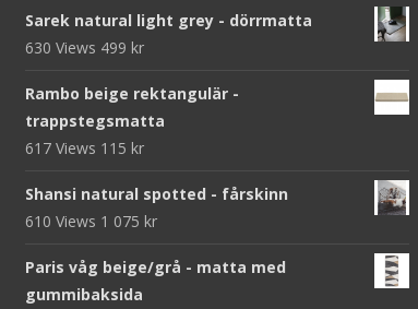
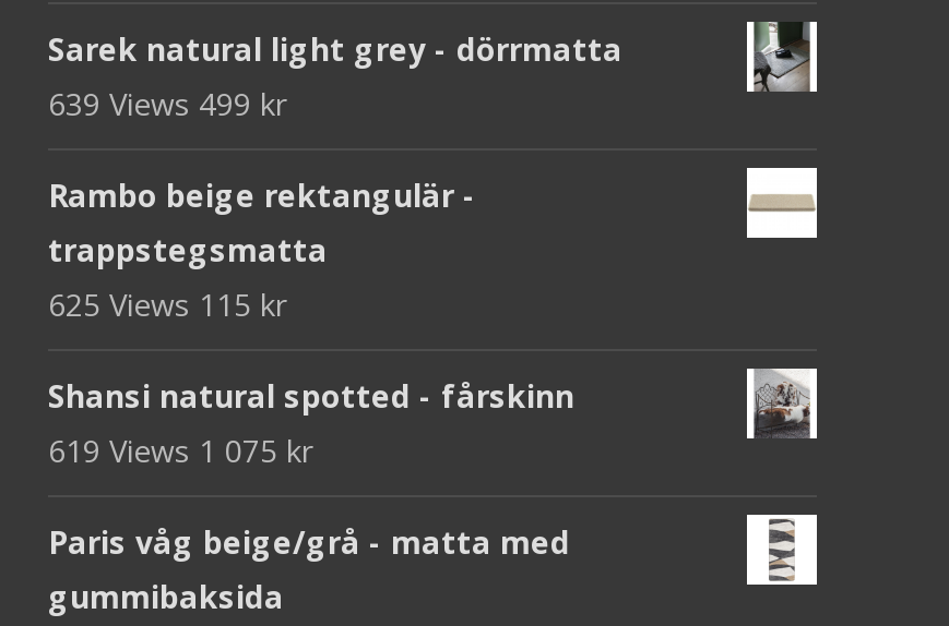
[25,37,144,57] 630 Views 499 kr -> [48,82,286,123] 639 Views 499 kr
[25,137,144,158] 617 Views 115 kr -> [48,283,286,324] 625 Views 115 kr
[25,210,157,231] 610 Views 1 075 kr -> [48,429,312,470] 619 Views 1 075 kr

